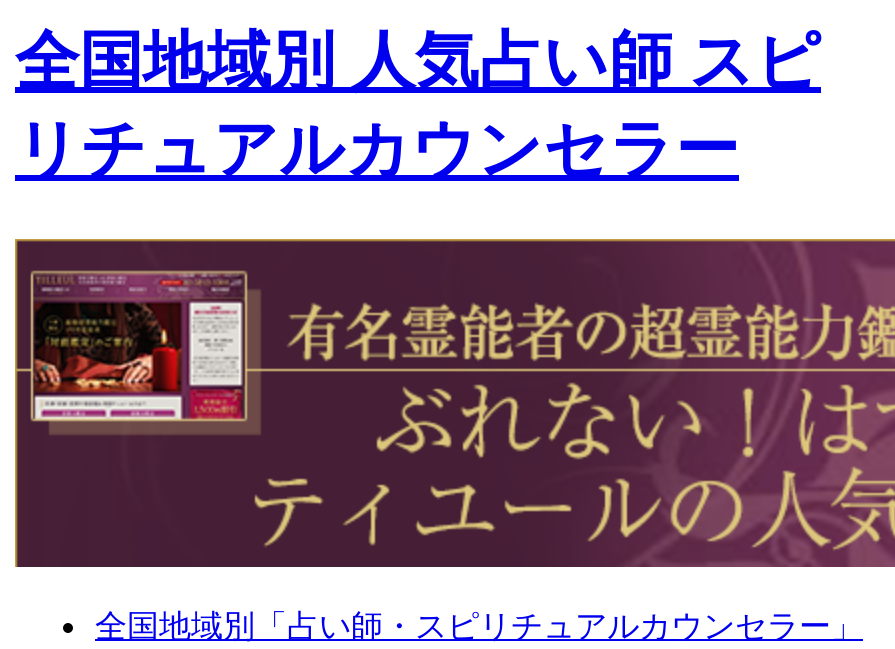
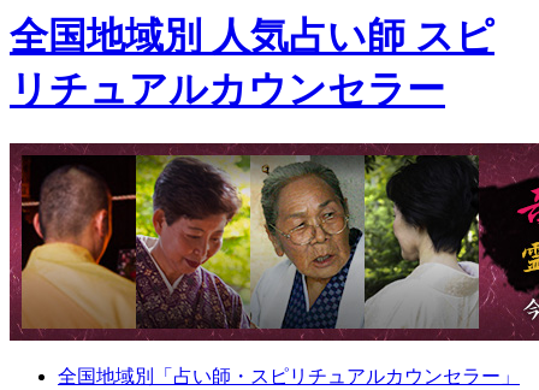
[13,237,889,567] [image] -> [10,142,535,339] [image]

